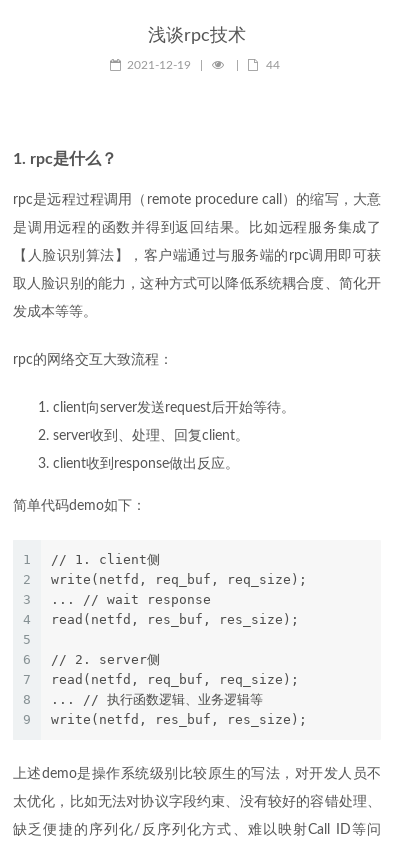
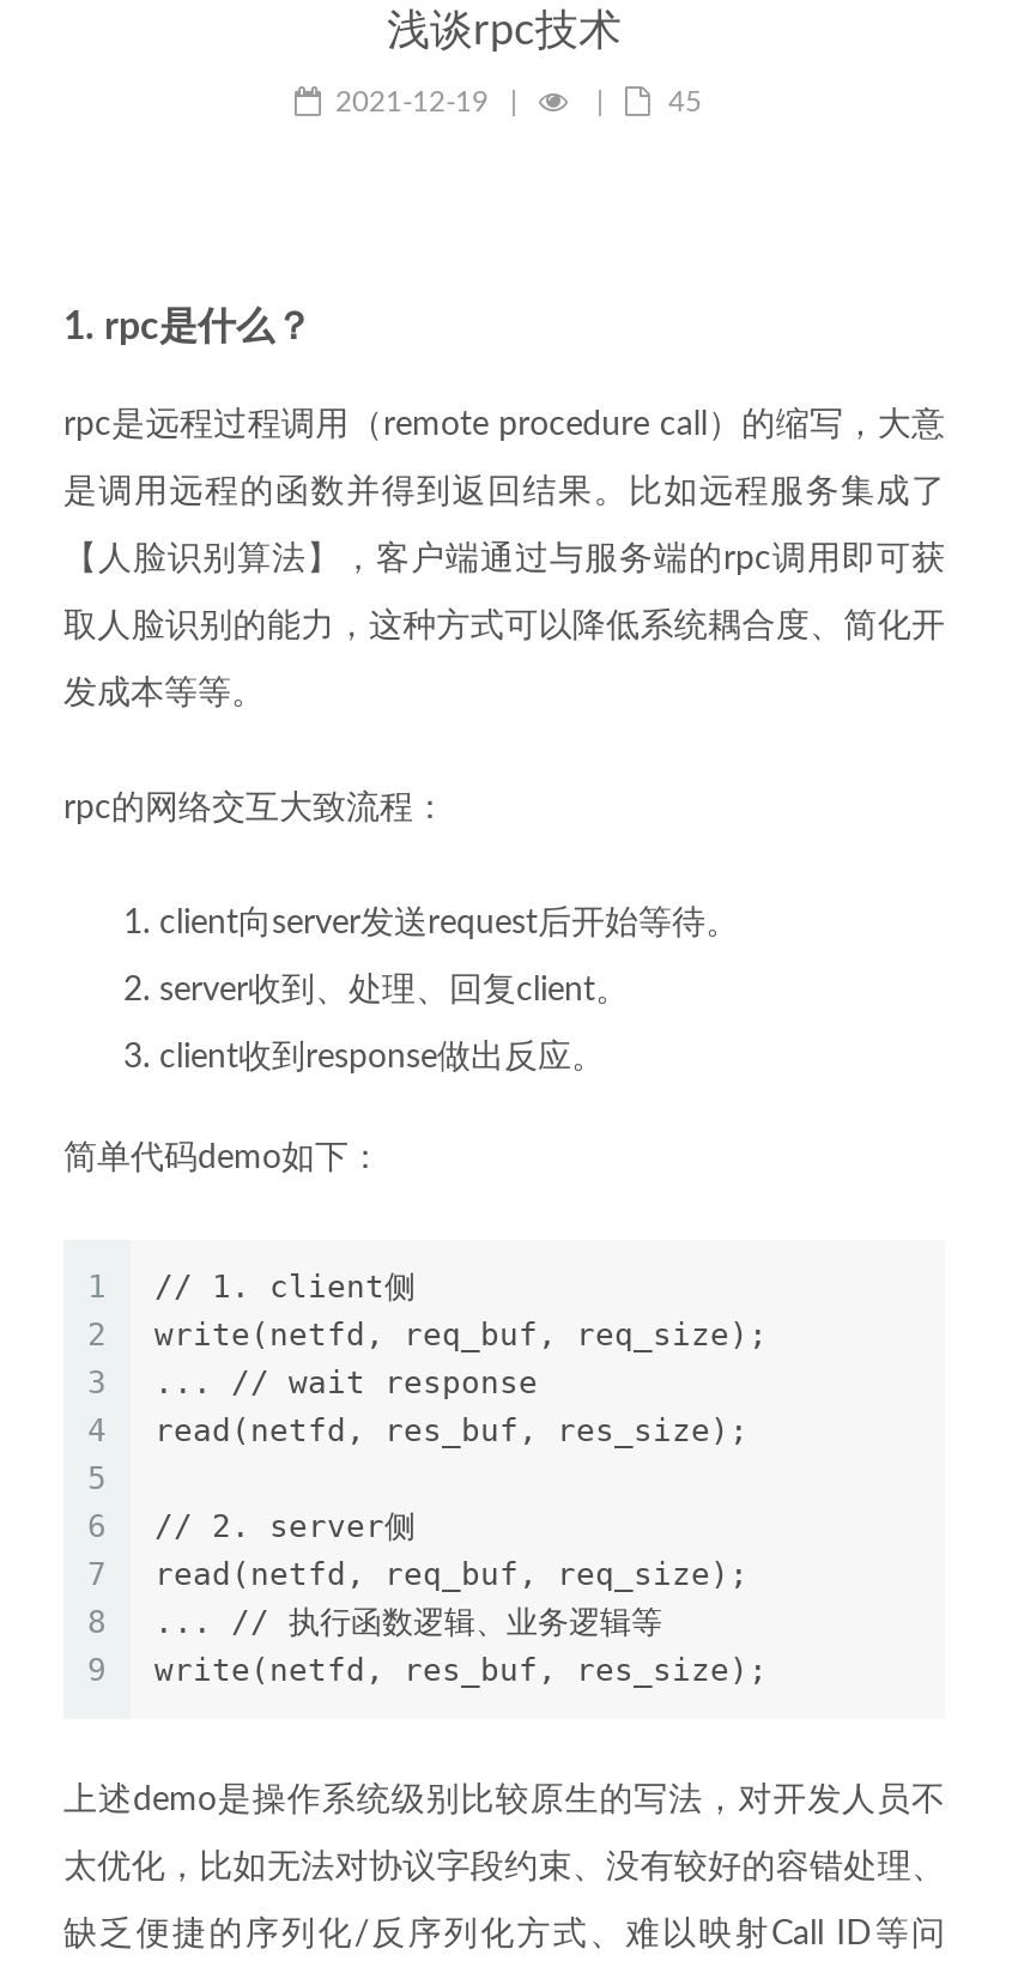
[265,59,279,71] 44 -> [668,87,702,116] 45

